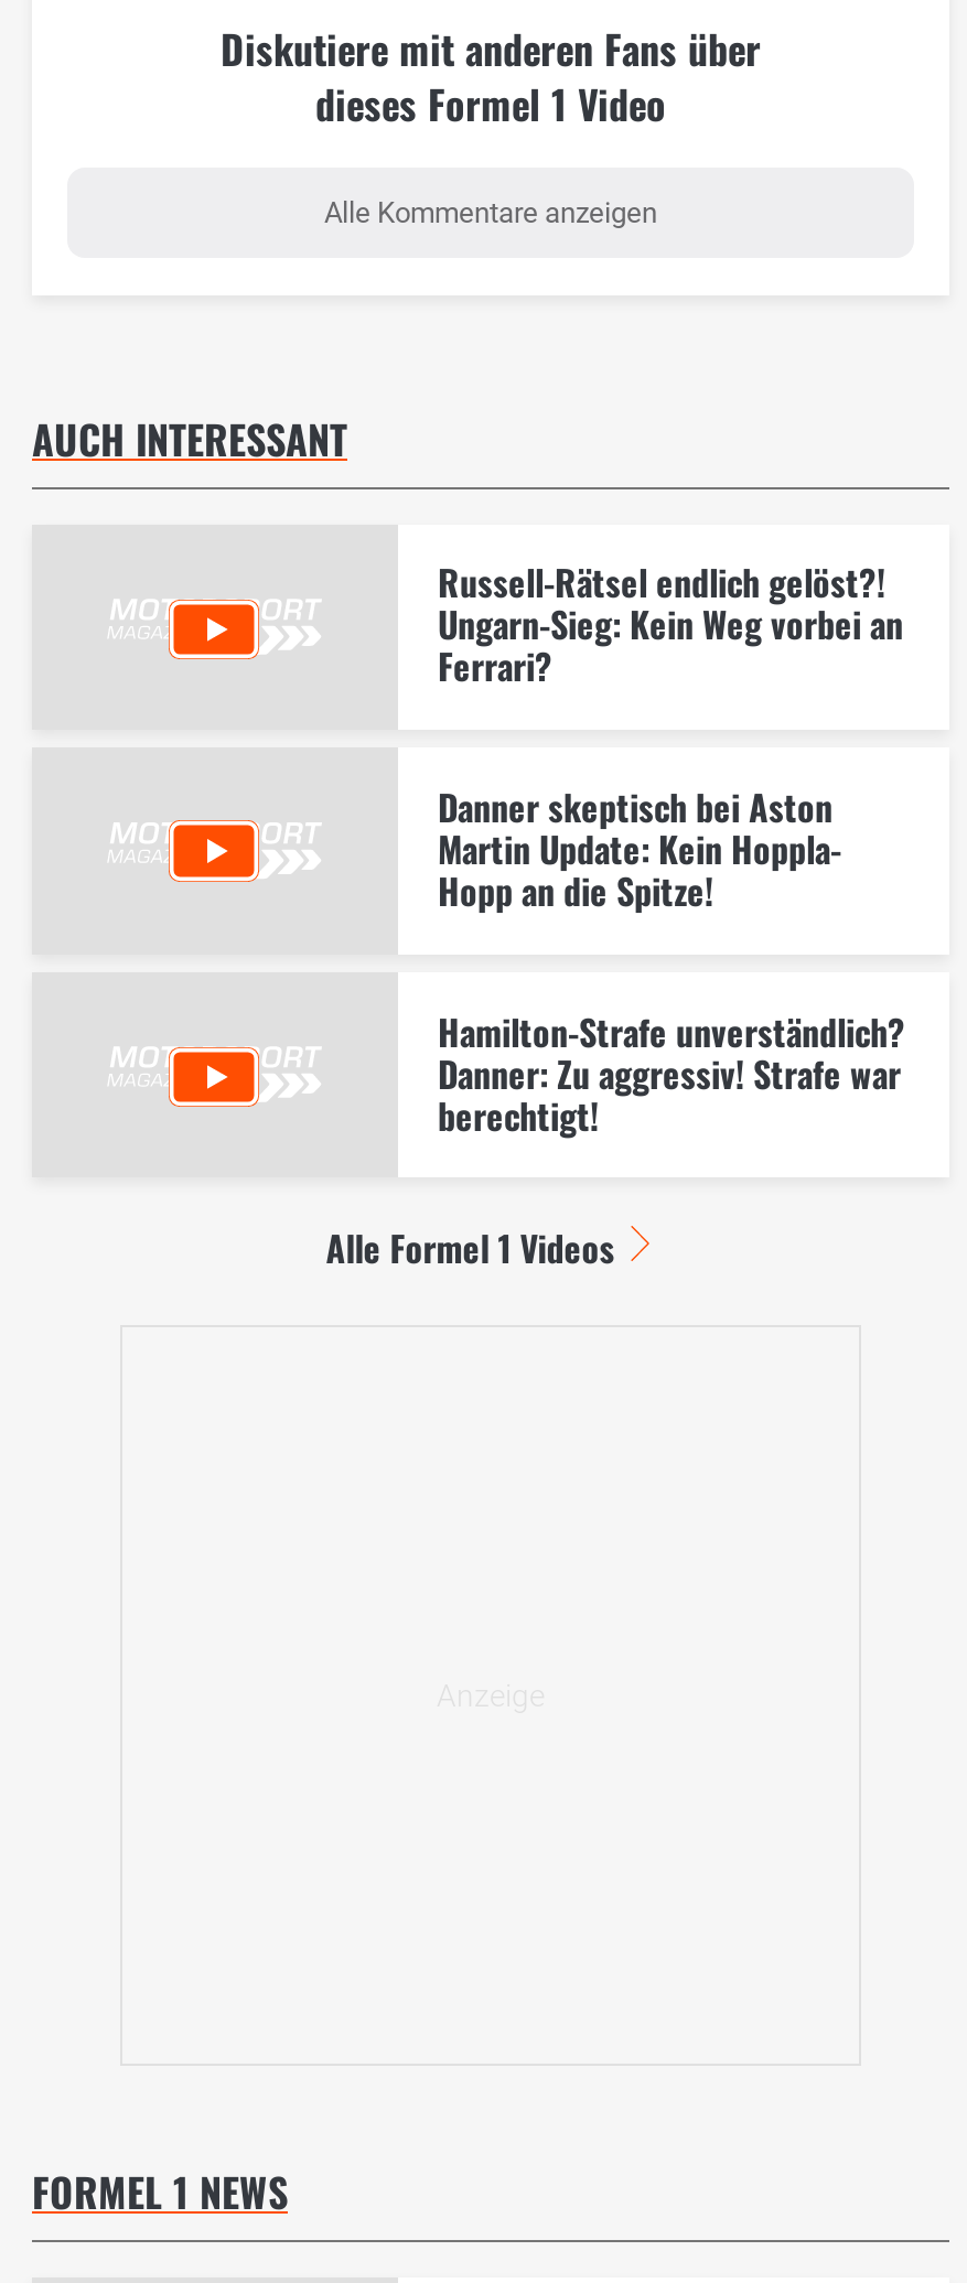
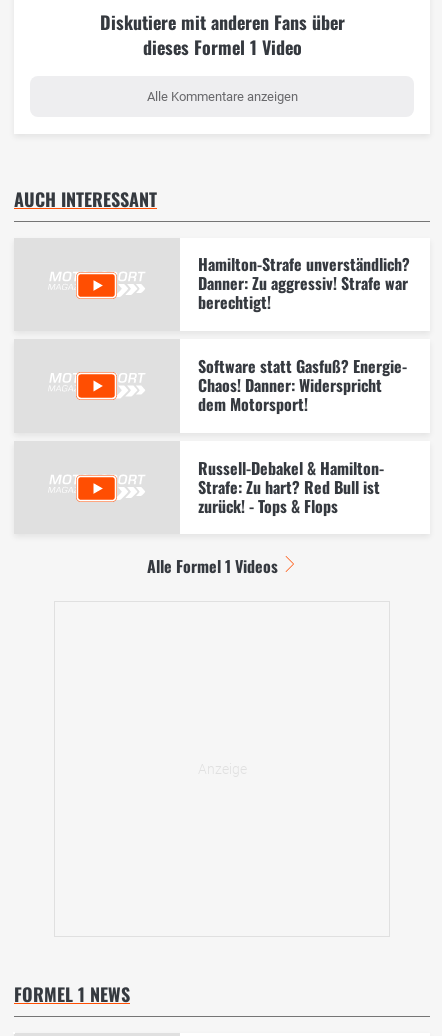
[438,556,903,917] Russell-Rätsel endlich gelöst?! | Ungarn-Sieg: Kein Weg vorbei an | Ferrari? | Danner skeptisch bei Aston | Martin Update: Kein Hoppla- | Hopp an die Spitze! -> none
moved [438,1004,905,1141] -> [198,252,410,314]: Hamilton-Strafe unverständlich? | Danner: Zu aggressiv! Strafe war | berechtigt!
none -> [198,354,407,518] Software statt Gasfuß? Energie- | Chaos! Danner: Widerspricht | dem Motorsport! | Russell-Debakel & Hamilton- | Strafe: Zu hart? Red Bull ist | zurück! - Tops & Flops

